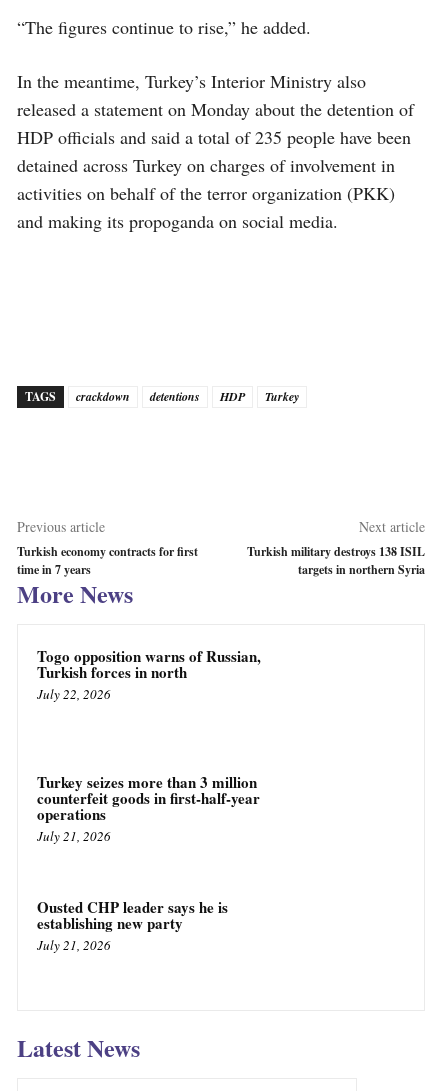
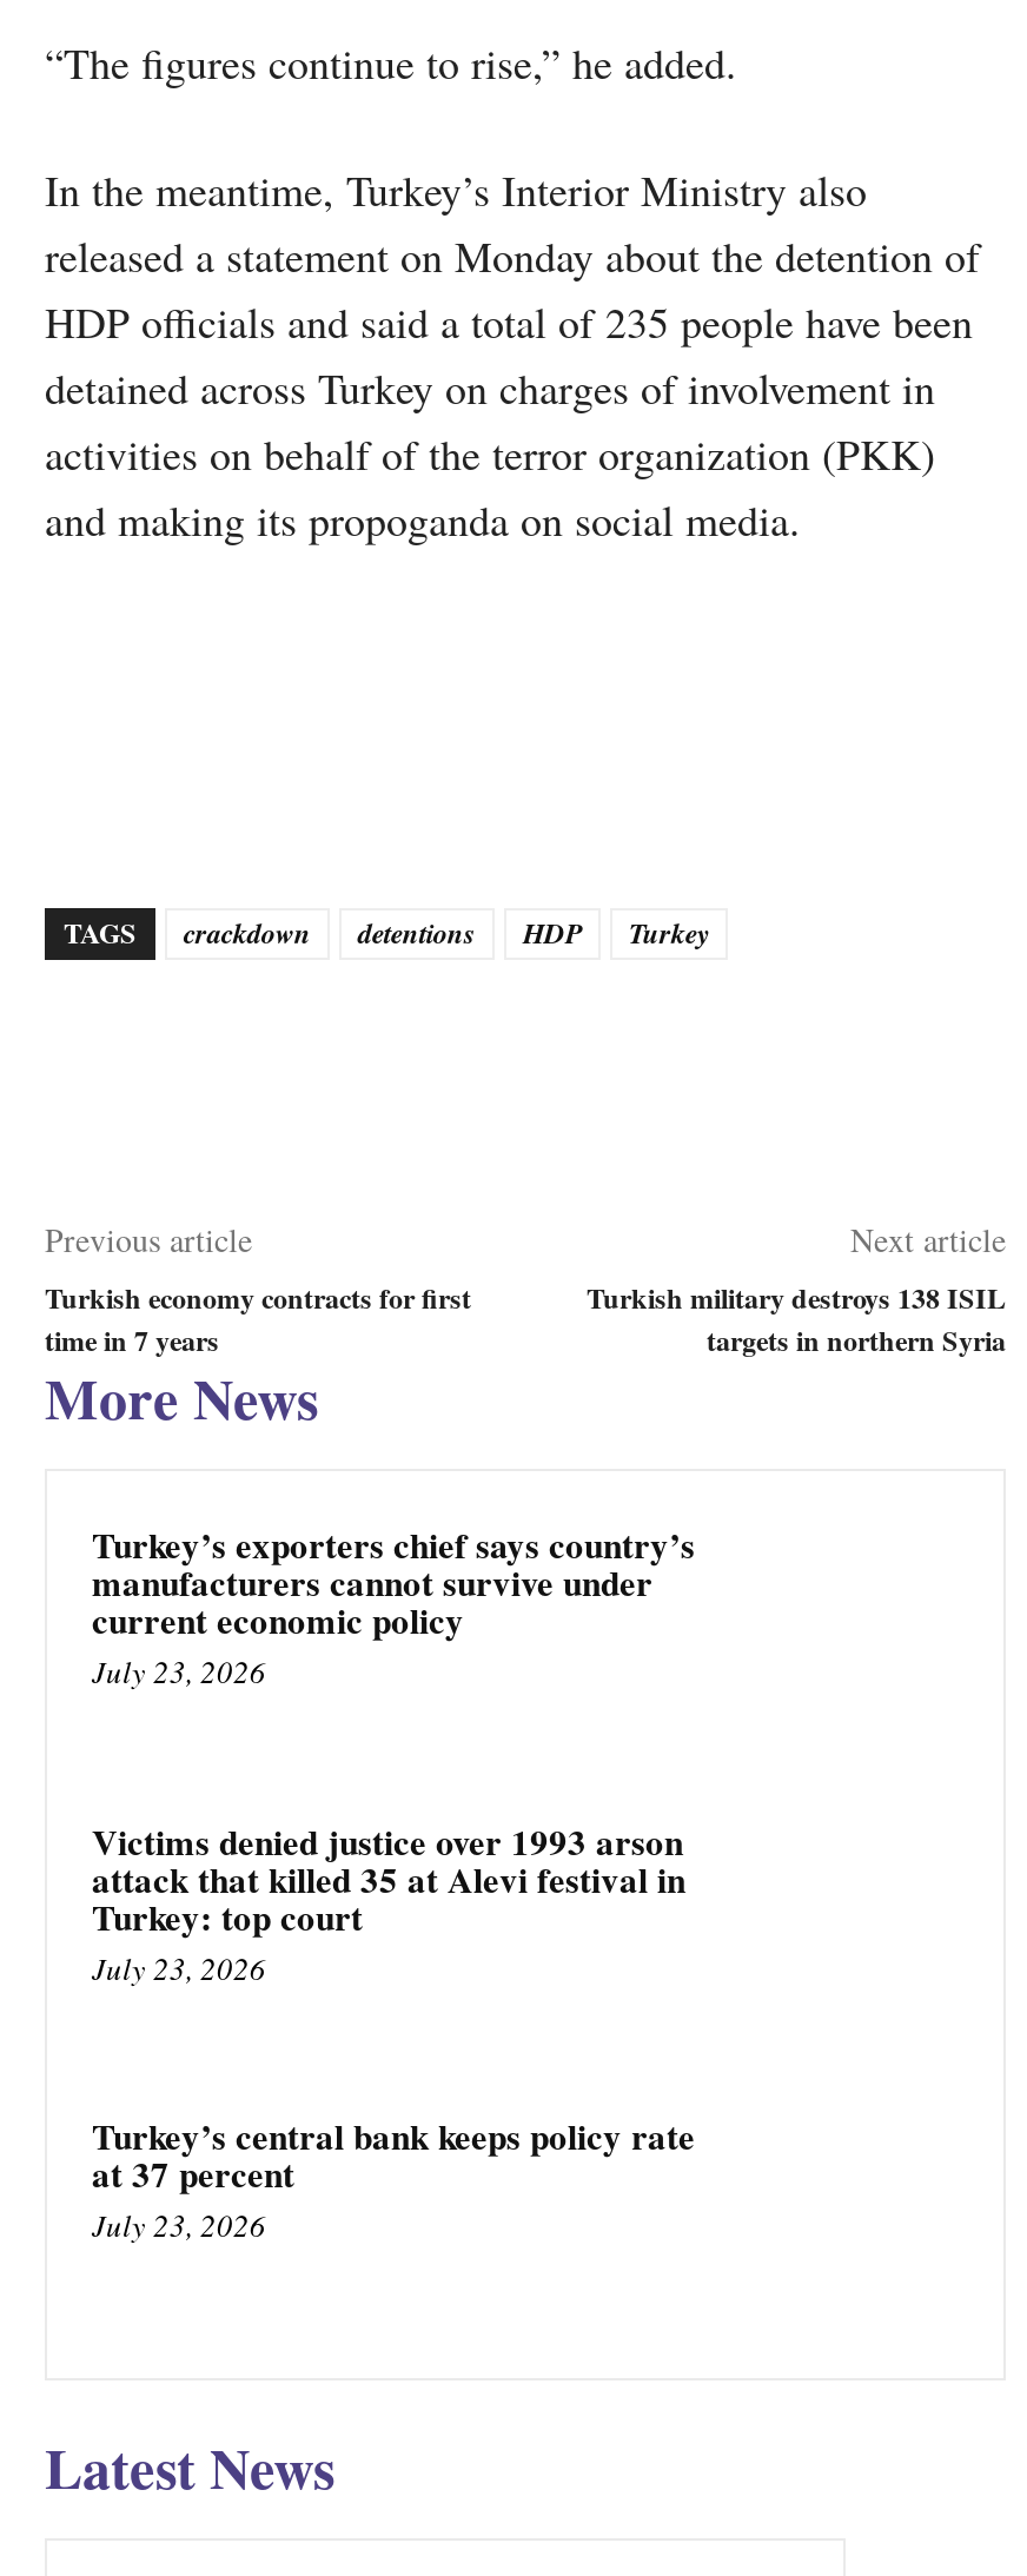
[37,645,261,703] Togo opposition warns of Russian, | Turkish forces in north | July 22, 2026 -> [92,1519,695,1693] Turkey’s exporters chief says country’s | manufacturers cannot survive under | current economic policy | July 23, 2026
[37,771,260,845] Turkey seizes more than 3 million | counterfeit goods in first-half-year | operations | July 21, 2026 -> [92,1815,685,1989] Victims denied justice over 1993 arson | attack that killed 35 at Alevi festival in | Turkey: top court | July 23, 2026
[37,896,228,954] Ousted CHP leader says he is | establishing new party | July 21, 2026 -> [92,2111,695,2247] Turkey’s central bank keeps policy rate | at 37 percent | July 23, 2026

